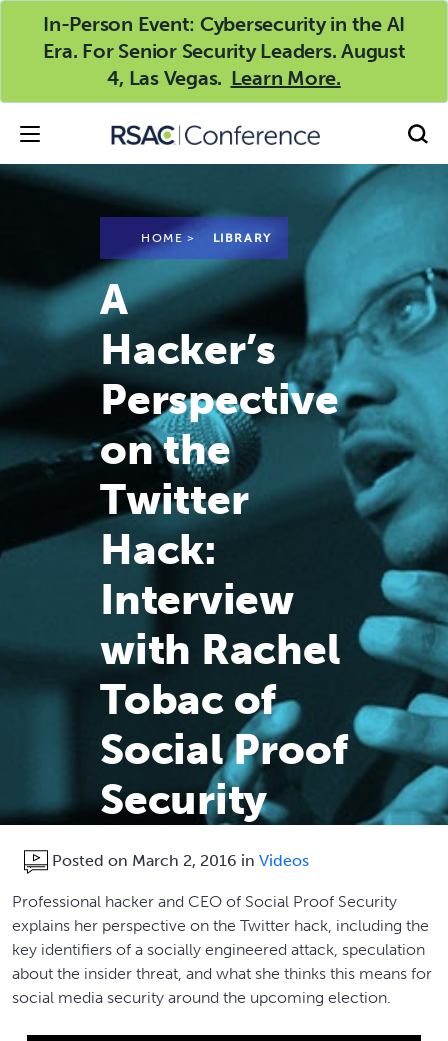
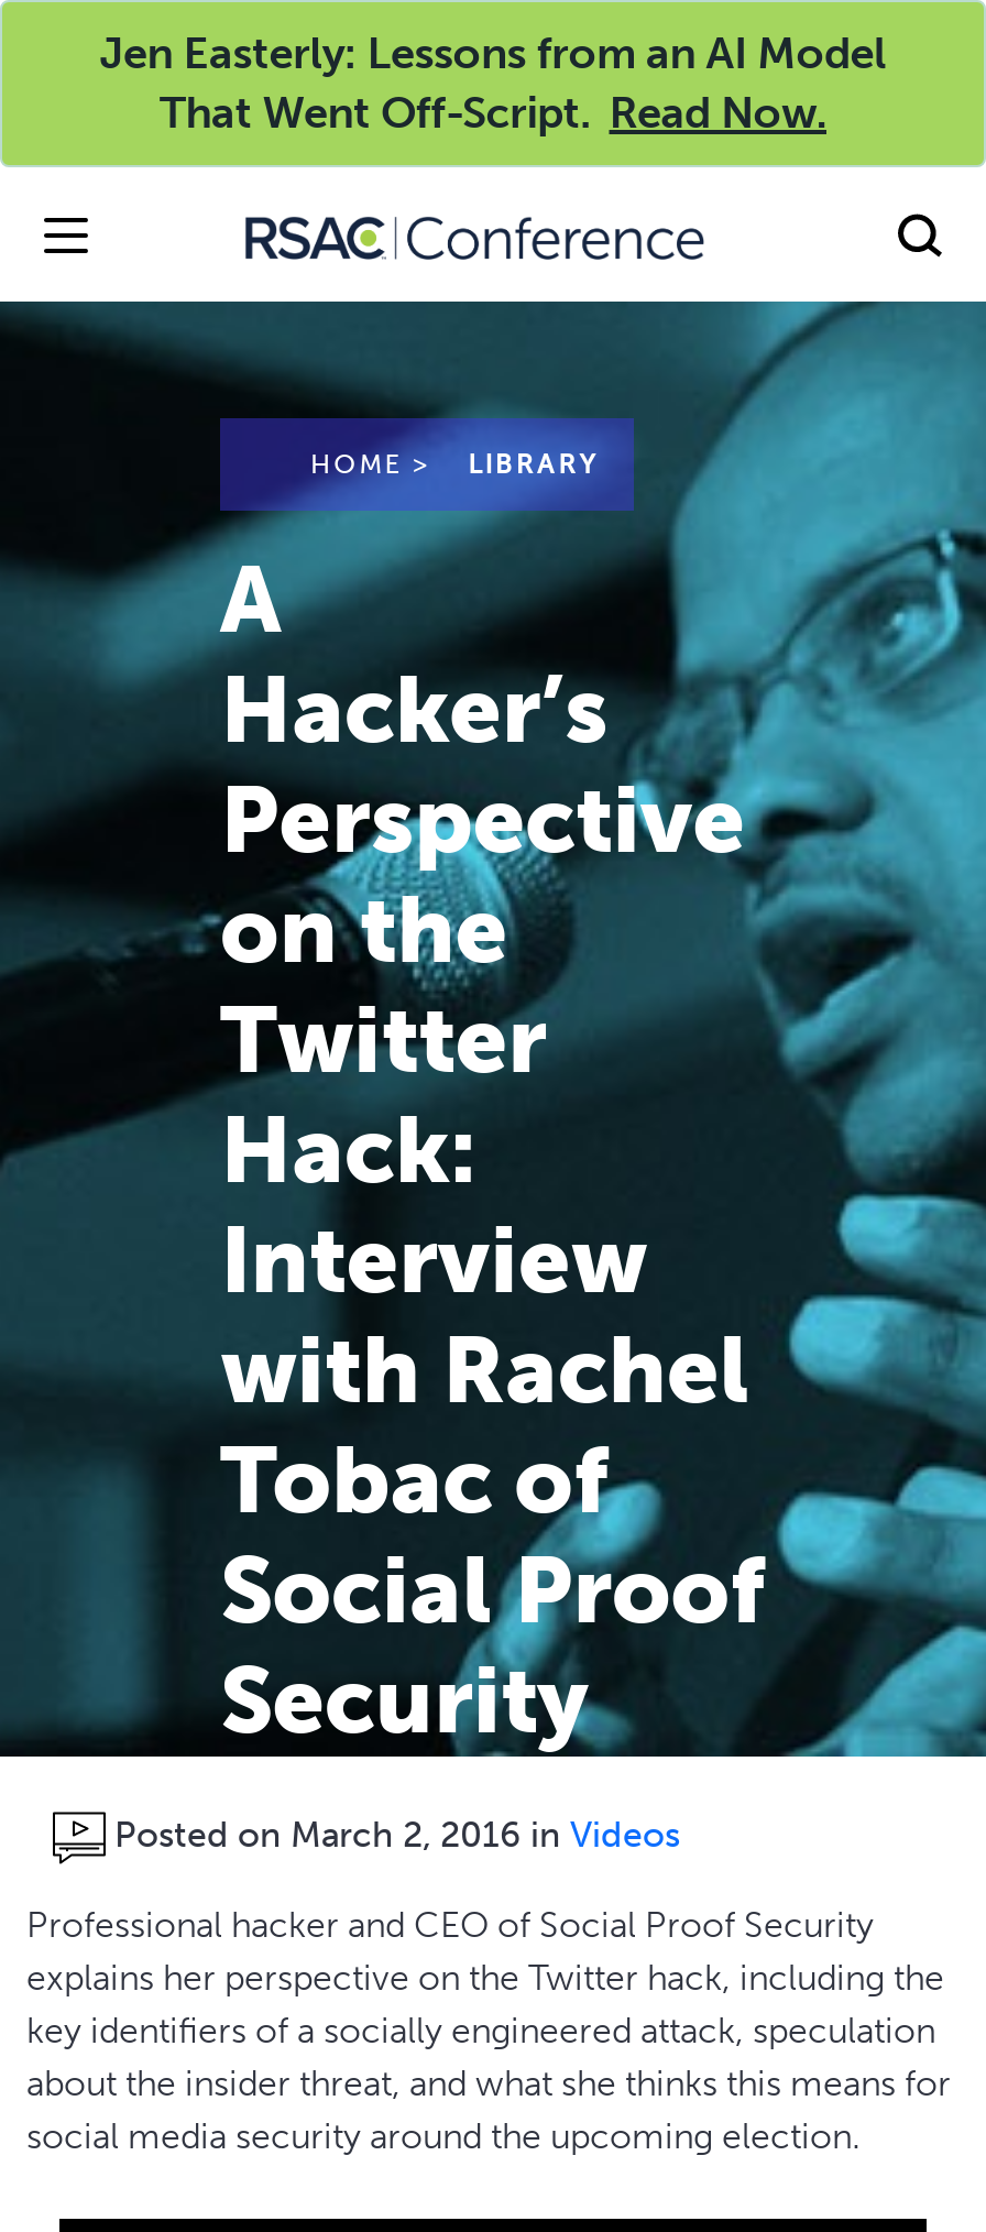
[42,12,405,90] In-Person Event: Cybersecurity in the AI | Era. For Senior Security Leaders. August | 4, Las Vegas. Learn More. -> [99,26,887,139] Jen Easterly: Lessons from an AI Model | That Went Off-Script. Read Now.

